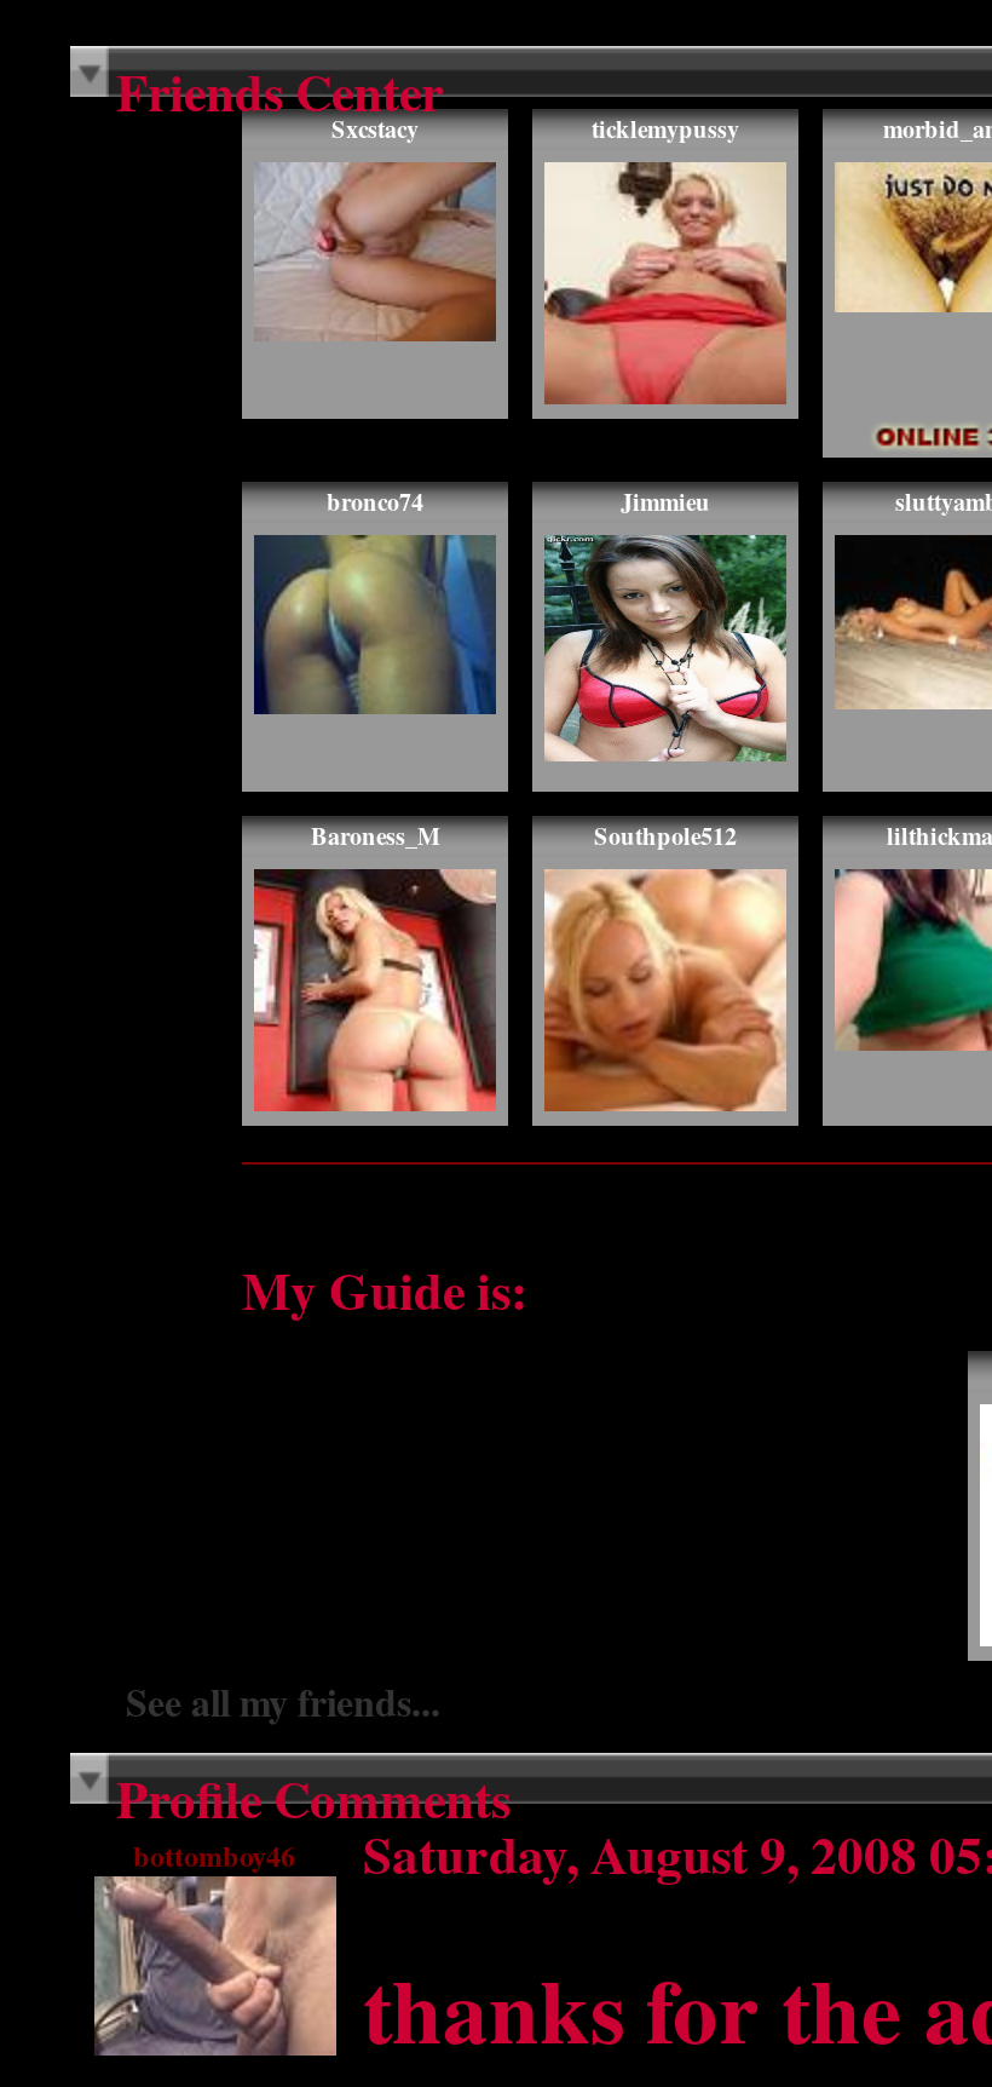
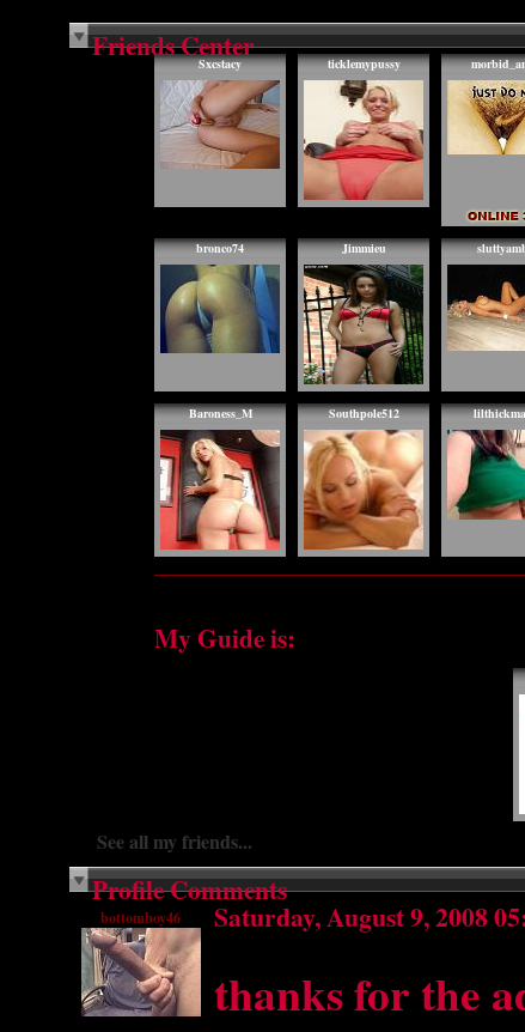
[542,535,789,777] [image] -> [303,263,425,386] [image]

